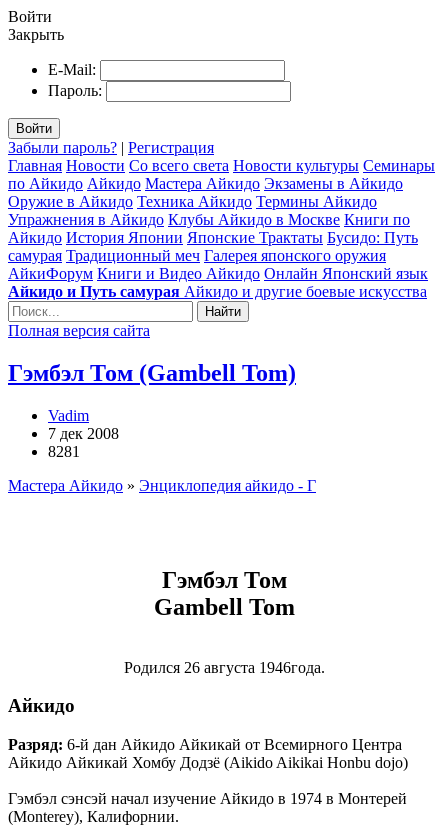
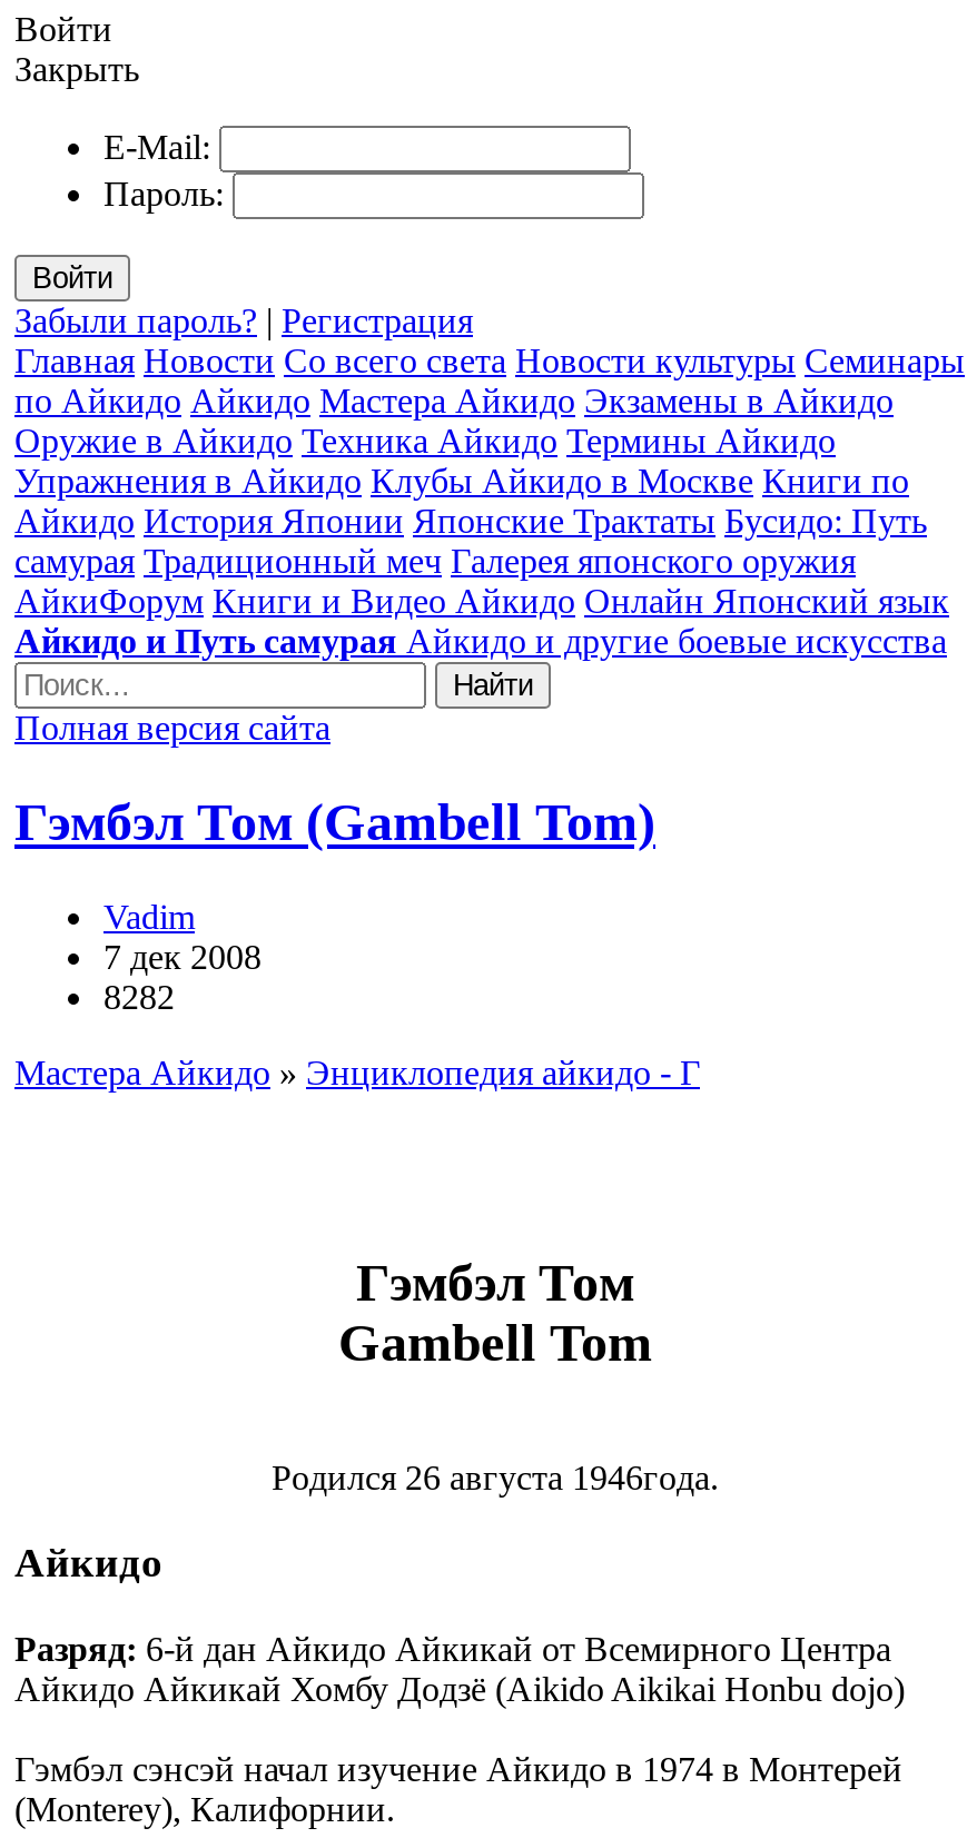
[48,443,80,460] 8281 -> [103,978,175,1015] 8282

